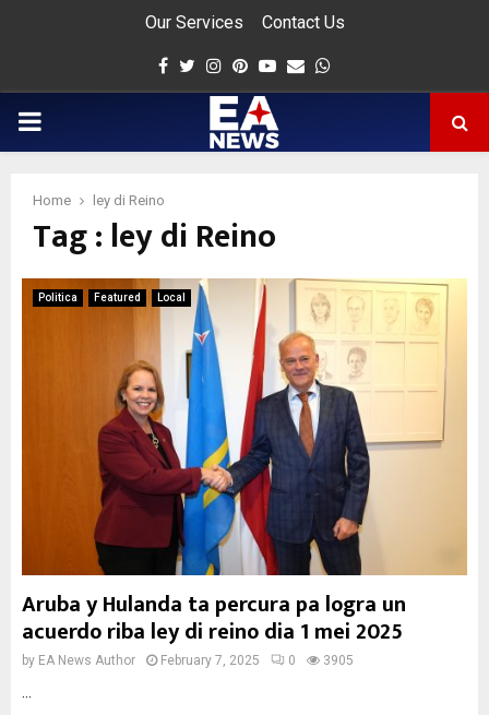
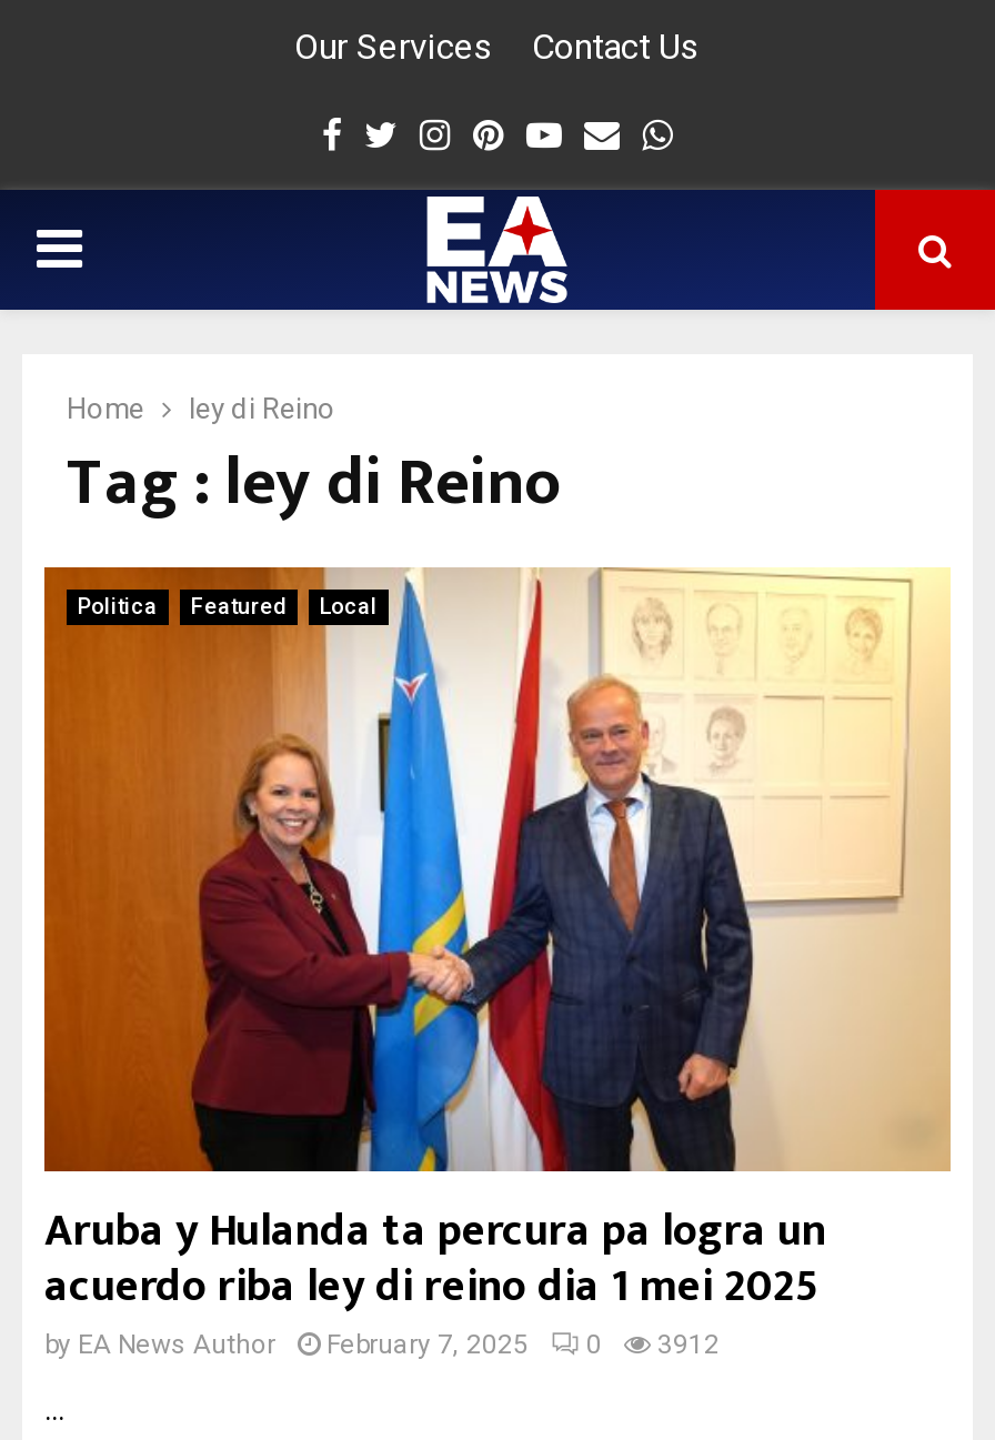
[22,653,354,668] by EA News Author February 7, 2025 0 3905 -> [44,1329,720,1360] by EA News Author February 7, 2025 0 3912

